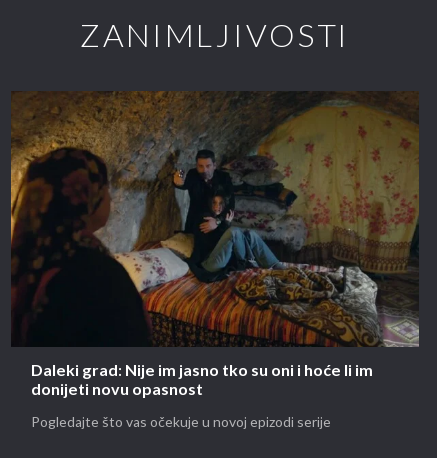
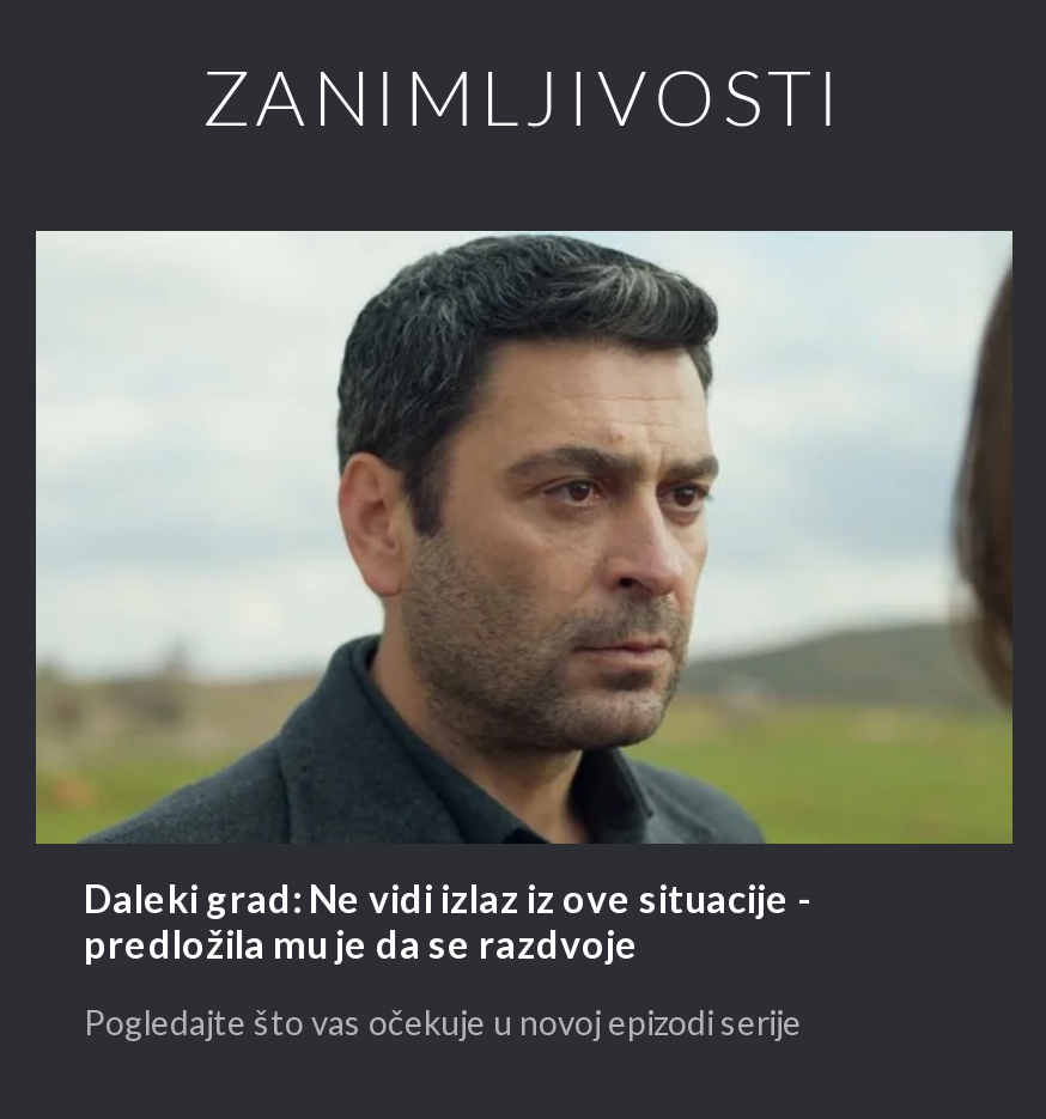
[10,90,420,400] [image] | Daleki grad: Nije im jasno tko su oni i hoće li im | donijeti novu opasnost -> [34,229,1015,971] [image] | Daleki grad: Ne vidi izlaz iz ove situacije - | predložila mu je da se razdvoje

